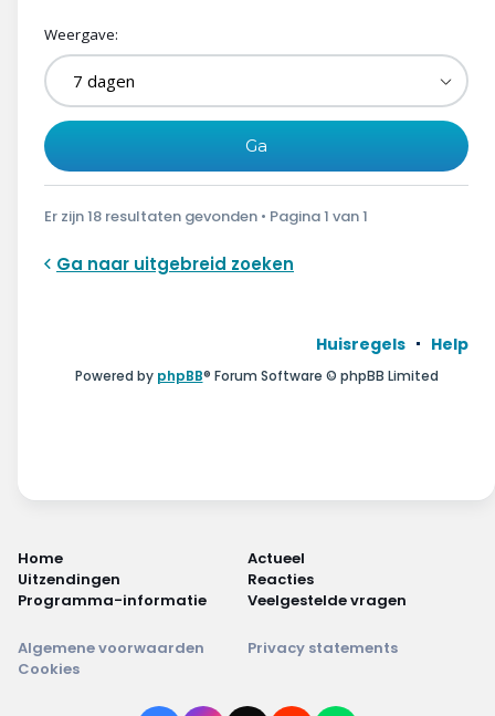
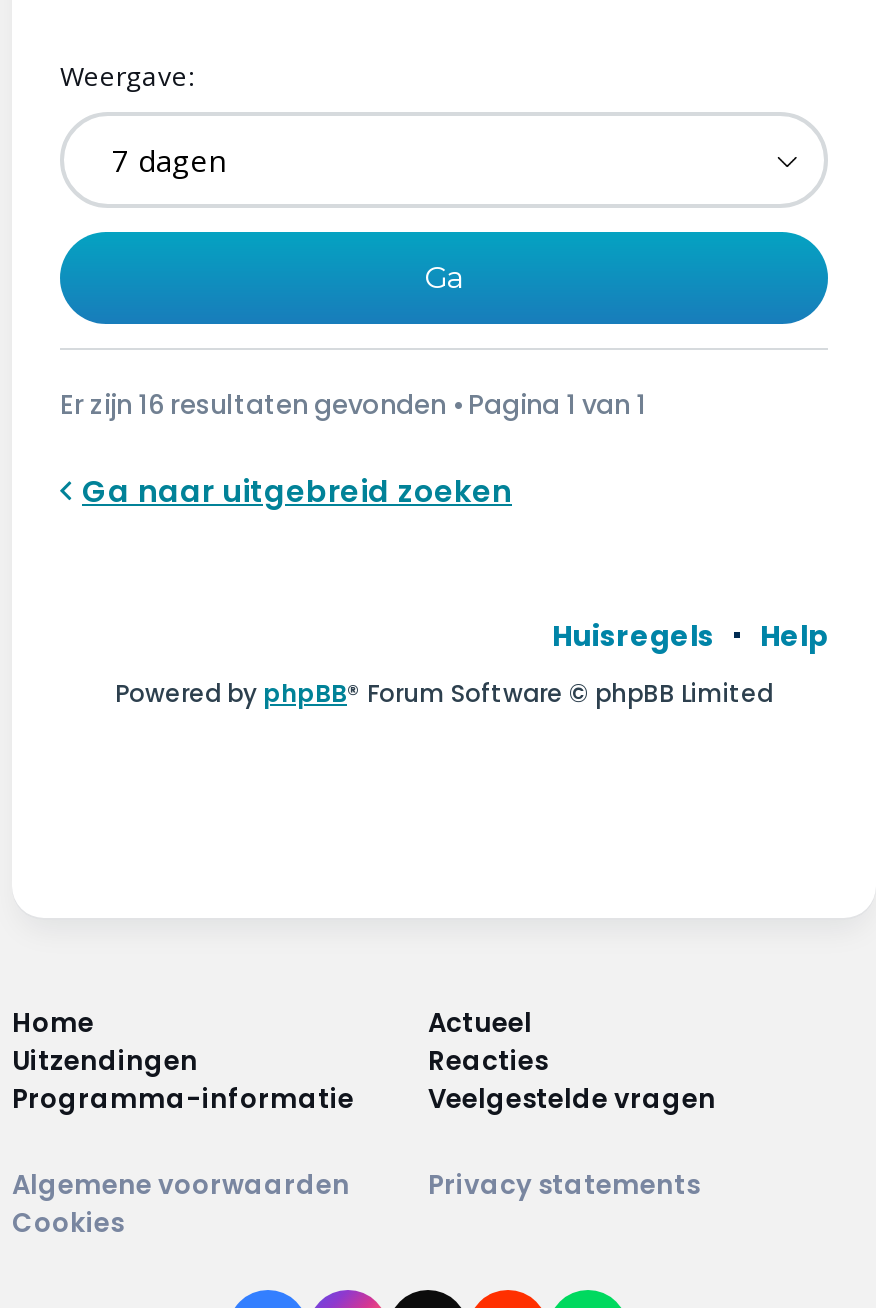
[44,206,368,227] Er zijn 18 resultaten gevonden • Pagina 1 van 1 -> [60,386,646,424] Er zijn 16 resultaten gevonden • Pagina 1 van 1

